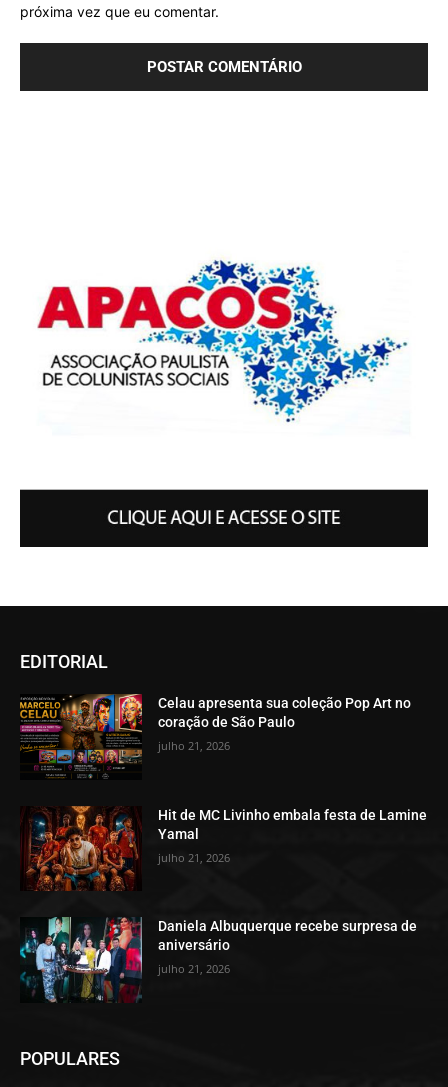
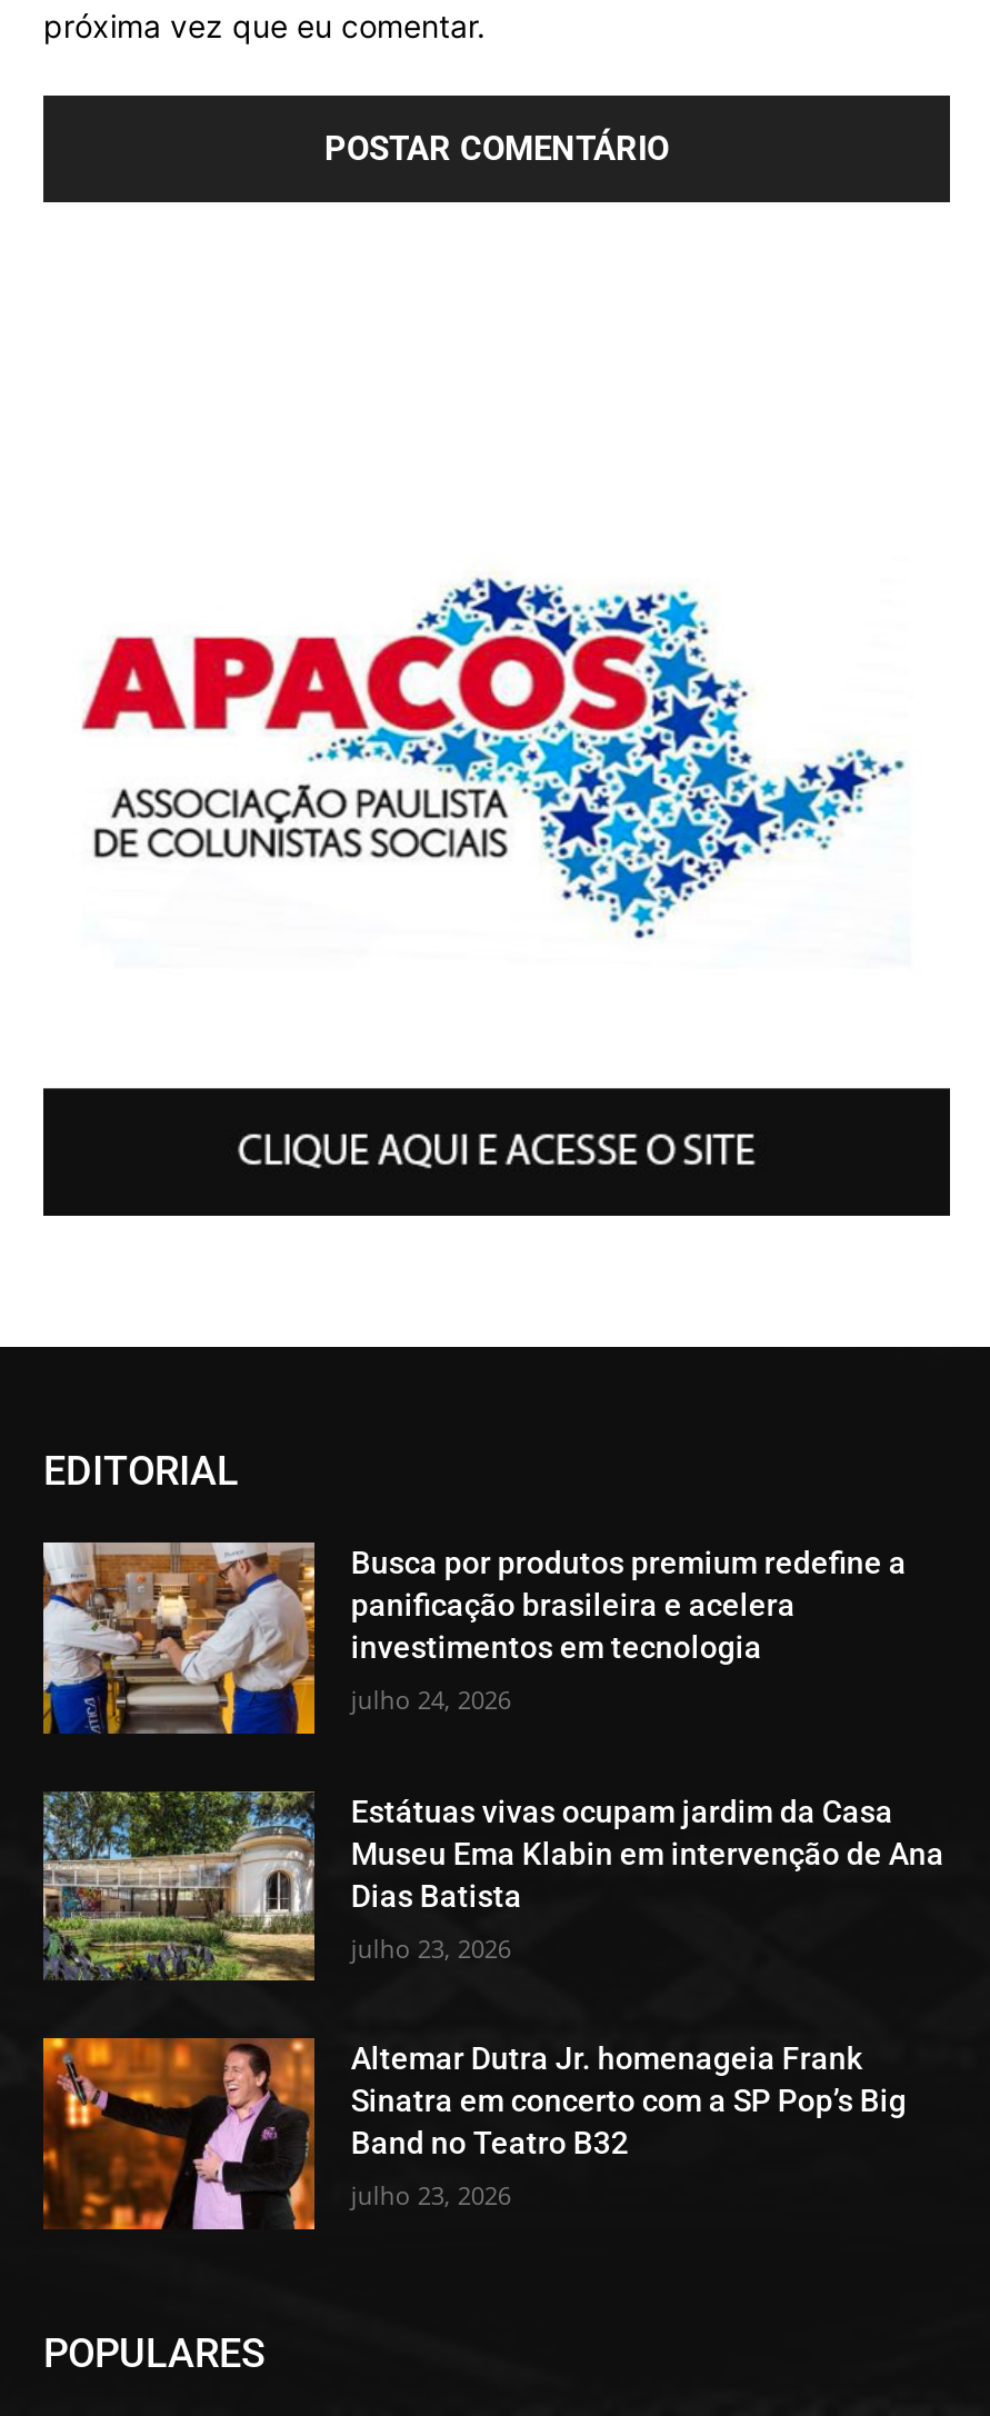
[20,694,411,780] [image] | Celau apresenta sua coleção Pop Art no | coração de São Paulo -> [41,1540,906,1736] [image] | Busca por produtos premium redefine a | panificação brasileira e acelera | investimentos em tecnologia
[158,738,230,753] julho 21, 2026 -> [351,1682,511,1716] julho 24, 2026
[20,806,427,891] [image] | Hit de MC Livinho embala festa de Lamine | Yamal -> [41,1789,944,1983] [image] | Estátuas vivas ocupam jardim da Casa | Museu Ema Klabin em intervenção de Ana | Dias Batista
[158,849,230,864] julho 21, 2026 -> [351,1930,511,1964] julho 23, 2026
[19,916,417,1003] [image] | Daniela Albuquerque recebe surpresa de | aniversário -> [41,2036,906,2232] [image] | Altemar Dutra Jr. homenageia Frank | Sinatra em concerto com a SP Pop’s Big | Band no Teatro B32
[158,961,230,976] julho 21, 2026 -> [351,2179,511,2212] julho 23, 2026

